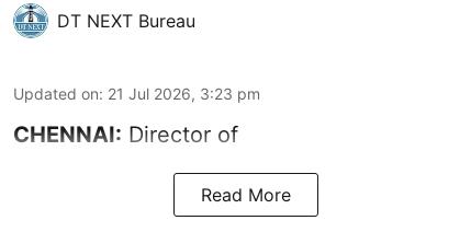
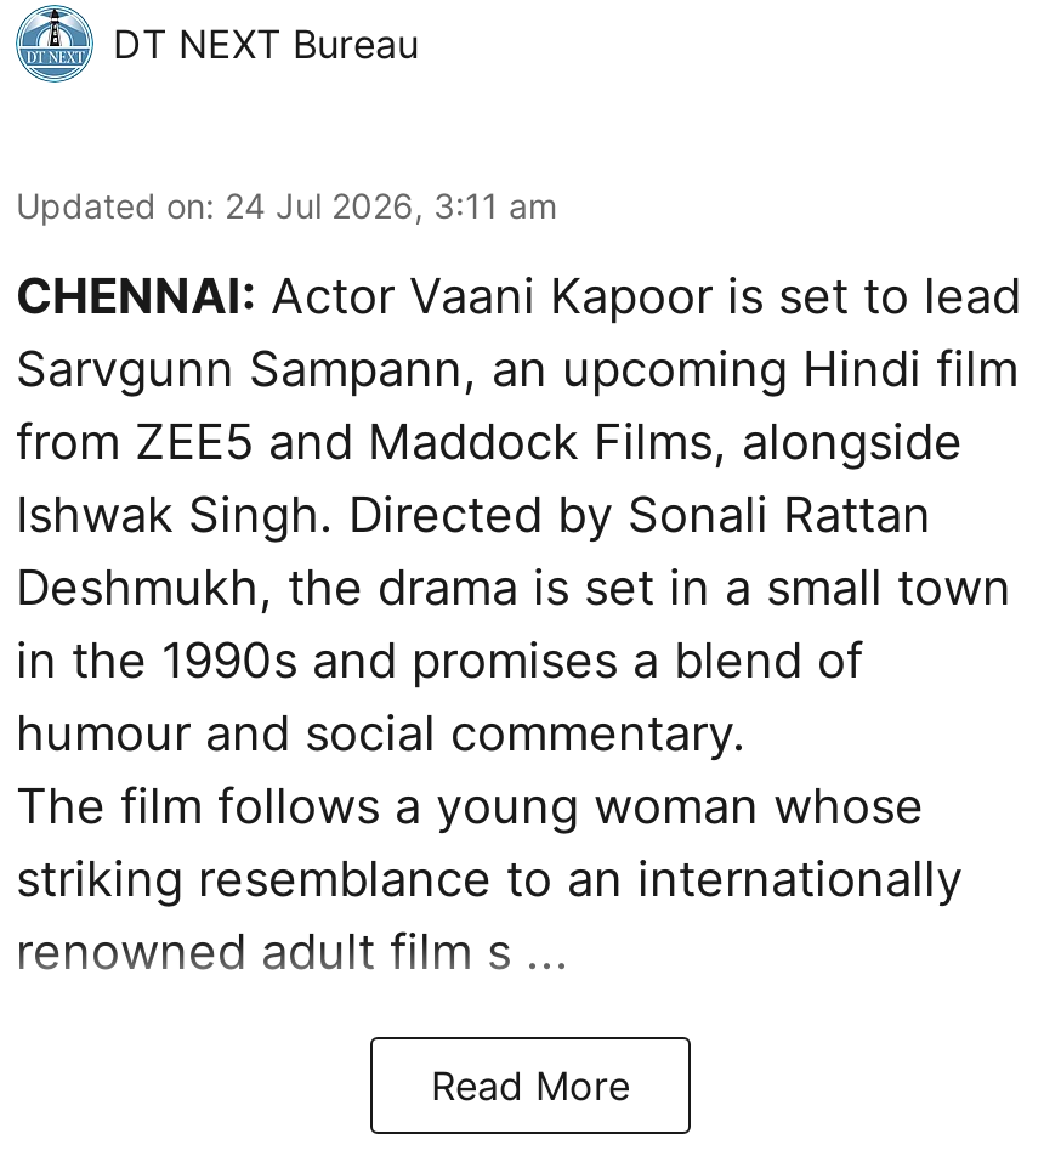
[13,85,260,103] Updated on: 21 Jul 2026, 3:23 pm -> [16,184,557,225] Updated on: 24 Jul 2026, 3:11 am
[13,122,238,148] CHENNAI: Director of -> [16,267,1021,981] CHENNAI: Actor Vaani Kapoor is set to lead | Sarvgunn Sampann, an upcoming Hindi film | from ZEE5 and Maddock Films, alongside | Ishwak Singh. Directed by Sonali Rattan | Deshmukh, the drama is set in a small town | in the 1990s and promises a blend of | humour and social commentary. | The film follows a young woman whose | striking resemblance to an internationally | renowned adult film s ...

